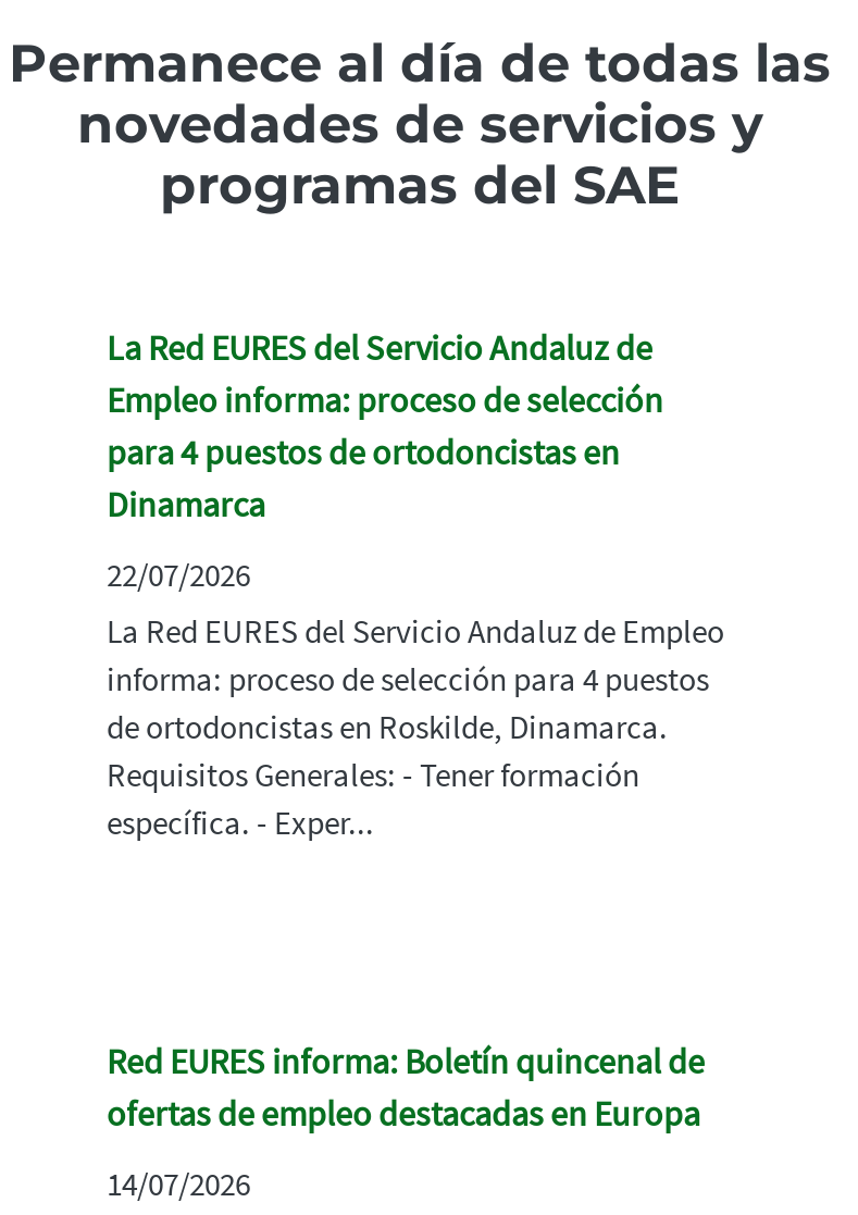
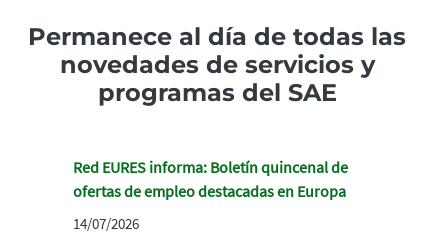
[107,326,724,844] La Red EURES del Servicio Andaluz de | Empleo informa: proceso de selección | para 4 puestos de ortodoncistas en | Dinamarca | 22/07/2026 | La Red EURES del Servicio Andaluz de Empleo | informa: proceso de selección para 4 puestos | de ortodoncistas en Roskilde, Dinamarca. | Requisitos Generales: - Tener formación | específica. - Exper... -> none

